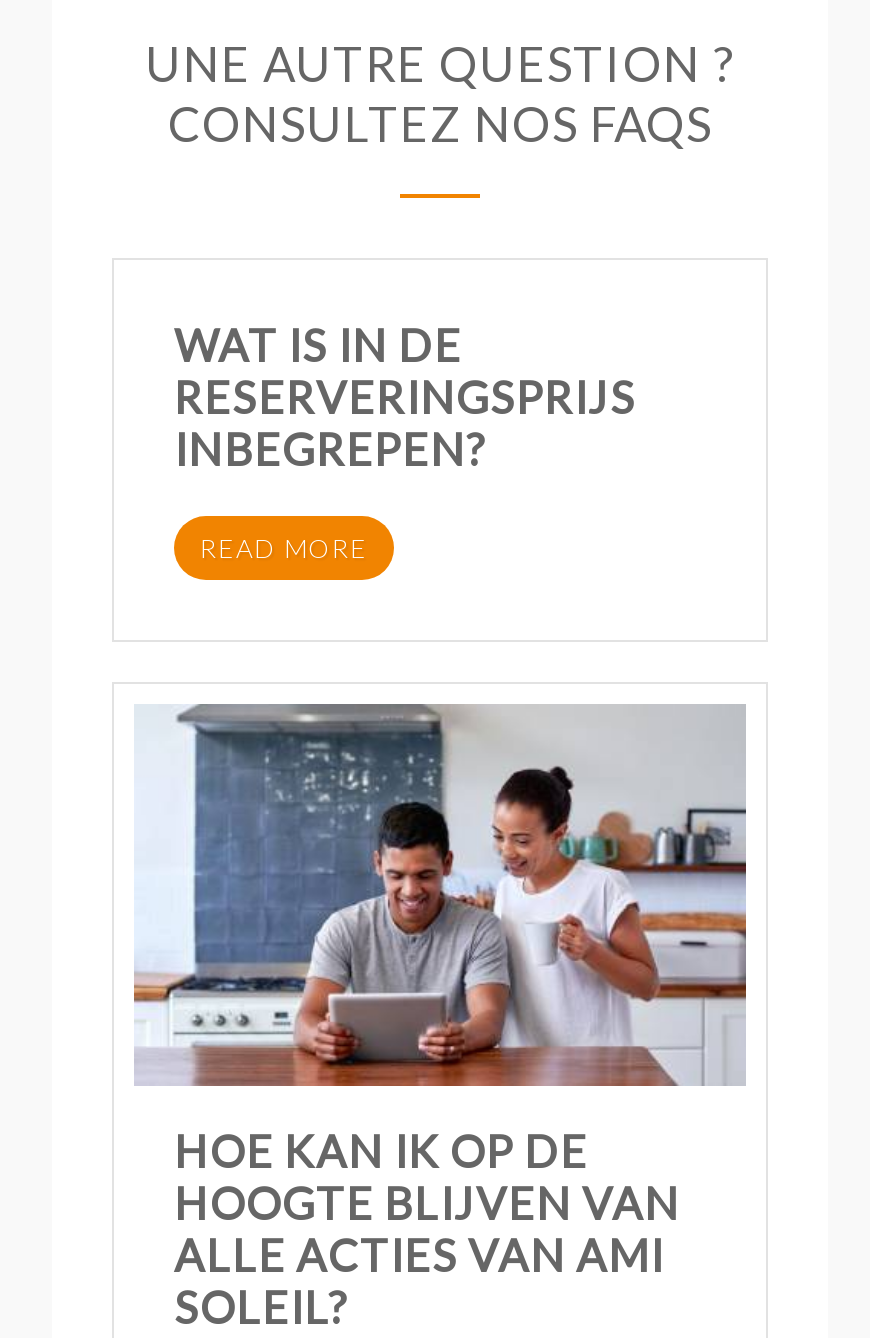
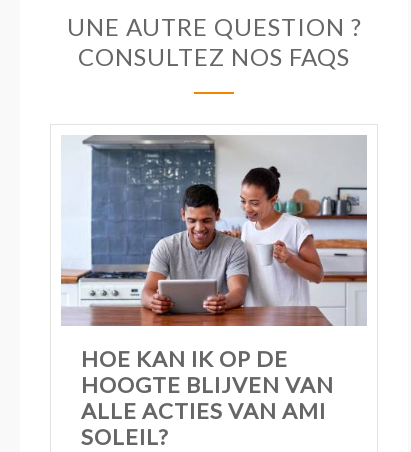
[174,318,636,564] WAT IS IN DE | RESERVERINGSPRIJS | INBEGREPEN? | READ MORE -> none

